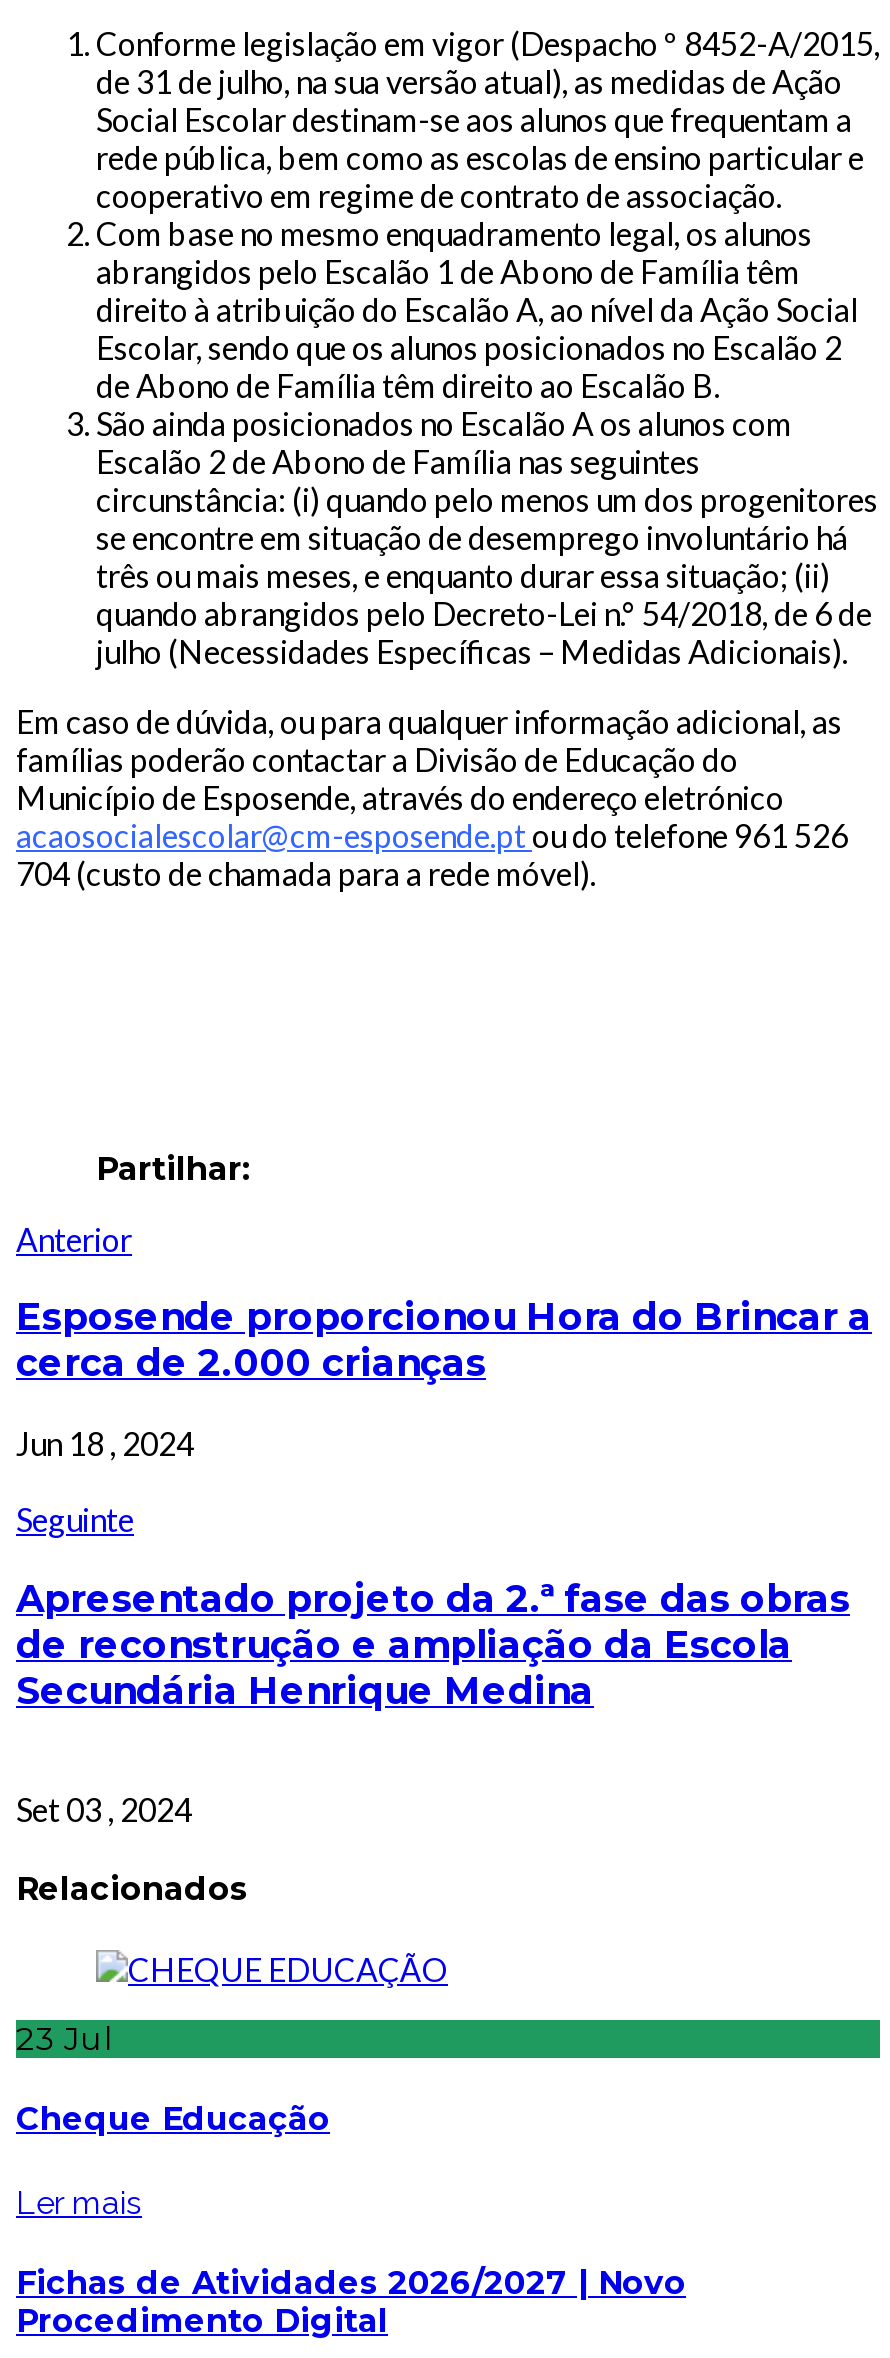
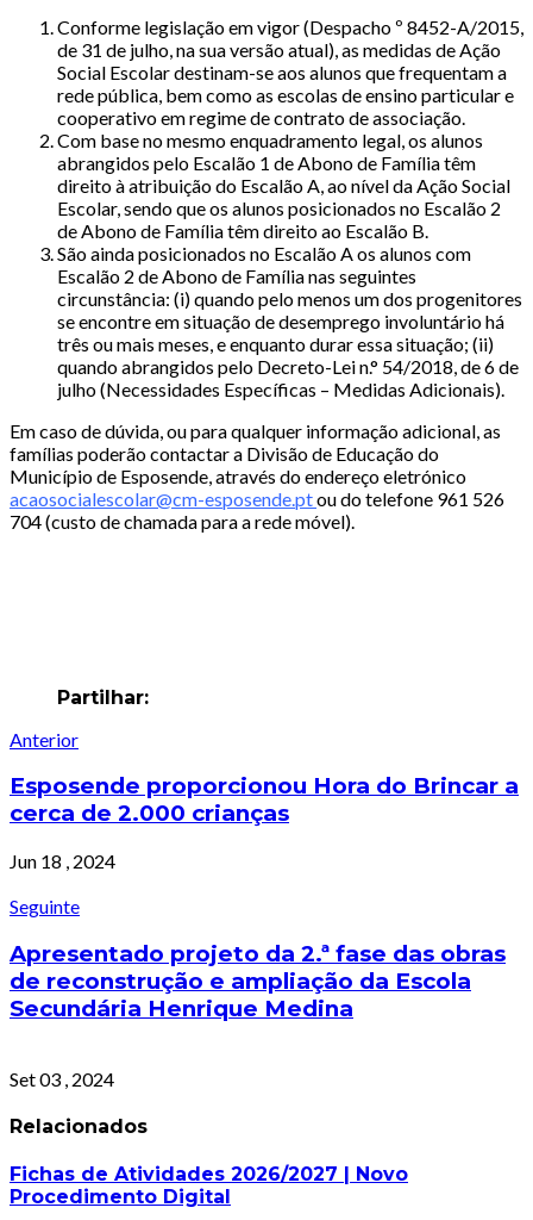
[16,2020,330,2221] 23 Jul | Cheque Educação | Ler mais -> none

